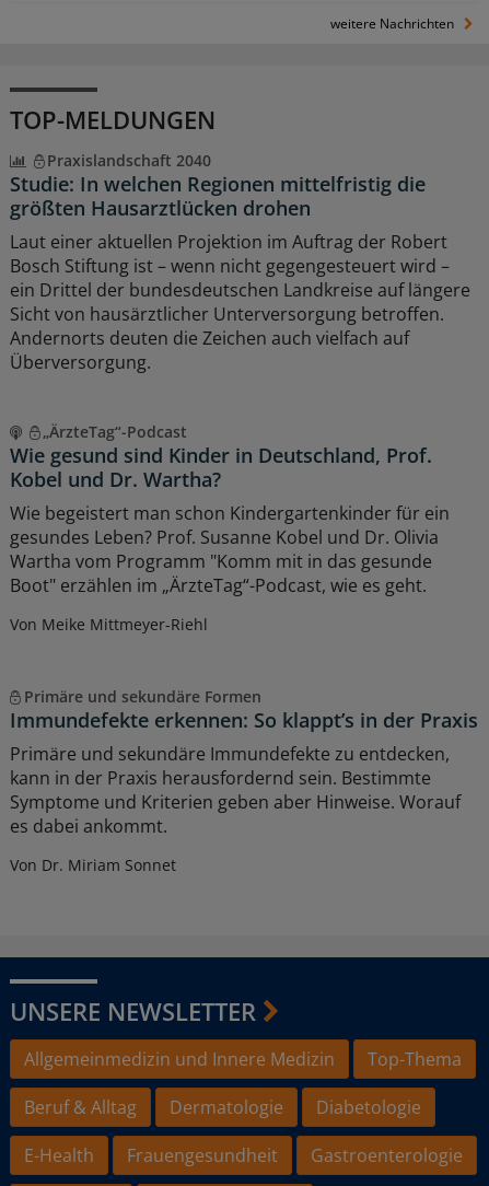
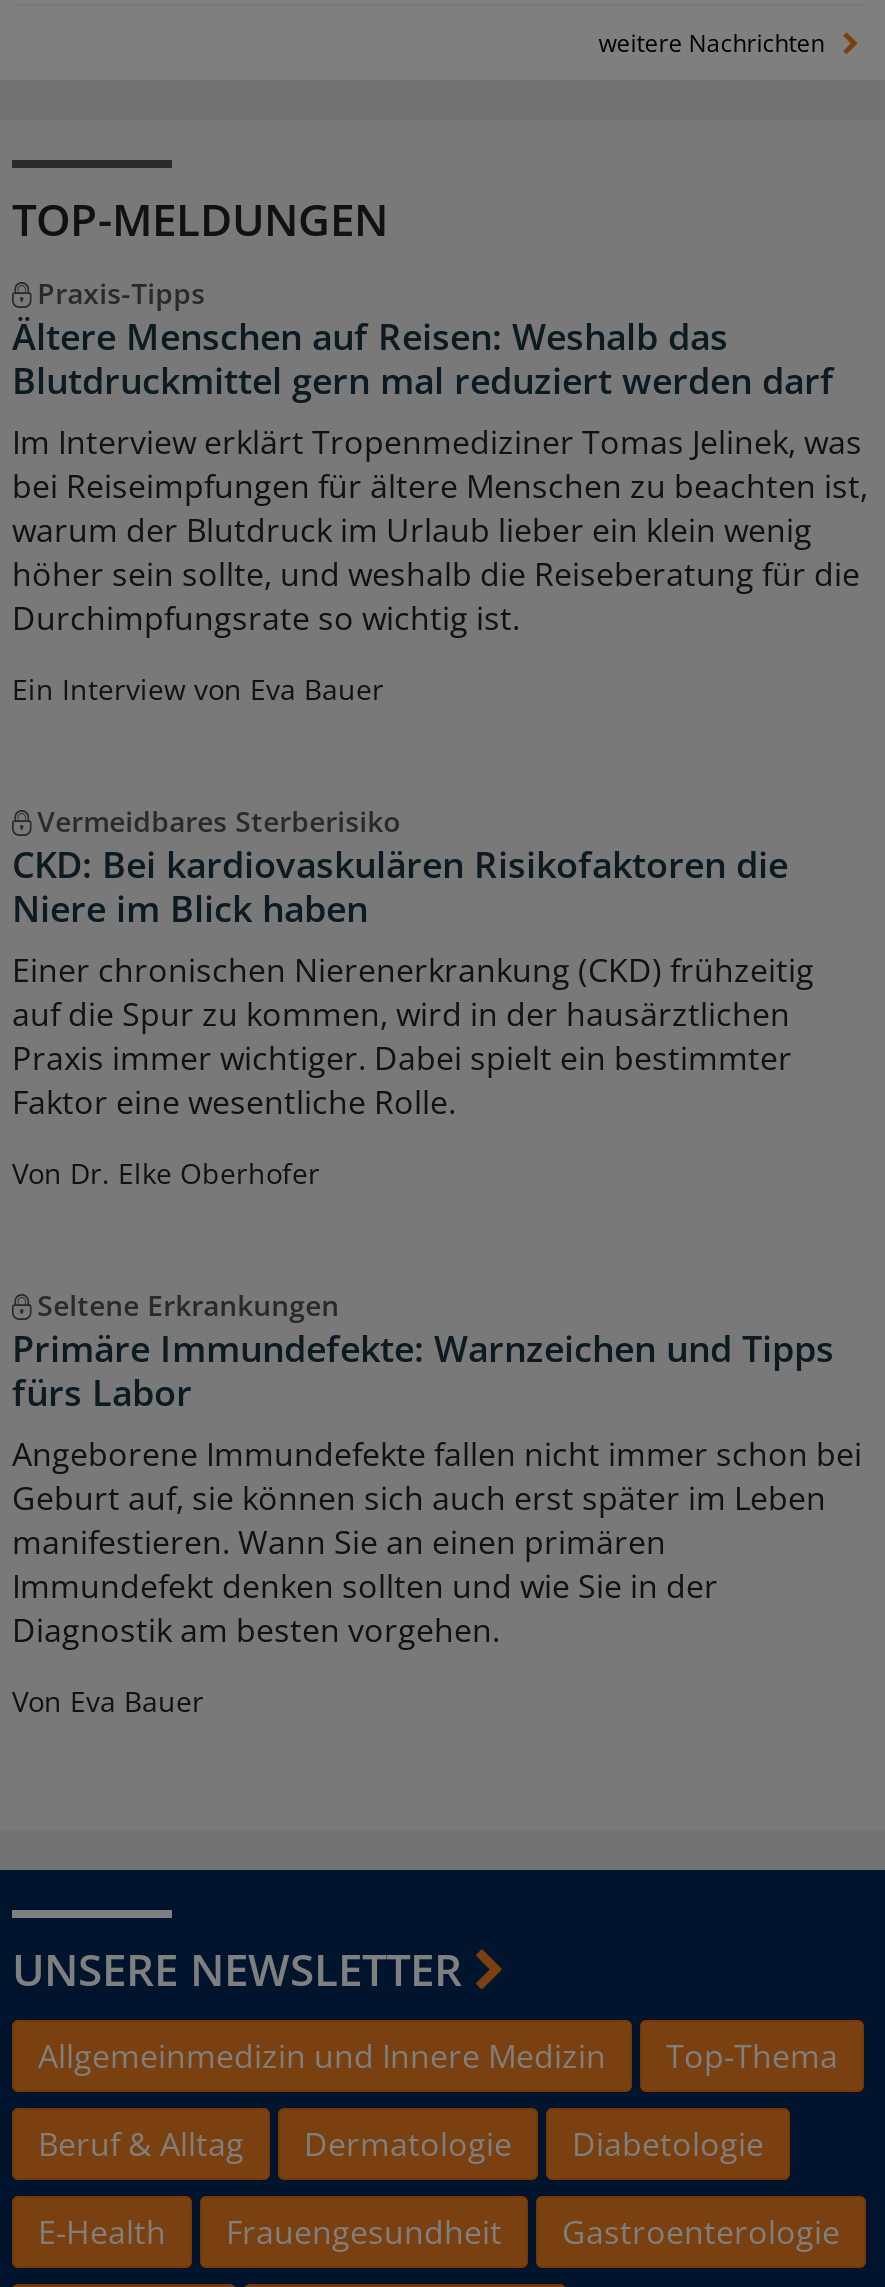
[10,150,478,875] Praxislandschaft 2040 | Studie: In welchen Regionen mittelfristig die | größten Hausarztlücken drohen | Laut einer aktuellen Projektion im Auftrag der Robert | Bosch Stiftung ist – wenn nicht gegengesteuert wird – | ein Drittel der bundesdeutschen Landkreise auf längere | Sicht von hausärztlicher Unterversorgung betroffen. | Andernorts deuten die Zeichen auch vielfach auf | Überversorgung. | „ÄrzteTag“-Podcast | Wie gesund sind Kinder in Deutschland, Prof. | Kobel und Dr. Wartha? | Wie begeistert man schon Kindergartenkinder für ein | gesundes Leben? Prof. Susanne Kobel und Dr. Olivia | Wartha vom Programm "Komm mit in das gesunde | Boot" erzählen im „ÄrzteTag“-Podcast, wie es geht. | Von Meike Mittmeyer-Riehl | Primäre und sekundäre Formen | Immundefekte erkennen: So klappt’s in der Praxis | Primäre und sekundäre Immundefekte zu entdecken, | kann in der Praxis herausfordernd sein. Bestimmte | Symptome und Kriterien geben aber Hinweise. Worauf | es dabei ankommt. | Von Dr. Miriam Sonnet -> [12,273,868,1719] Praxis-Tipps | Ältere Menschen auf Reisen: Weshalb das | Blutdruckmittel gern mal reduziert werden darf | Im Interview erklärt Tropenmediziner Tomas Jelinek, was | bei Reiseimpfungen für ältere Menschen zu beachten ist, | warum der Blutdruck im Urlaub lieber ein klein wenig | höher sein sollte, und weshalb die Reiseberatung für die | Durchimpfungsrate so wichtig ist. | Ein Interview von Eva Bauer | Vermeidbares Sterberisiko | CKD: Bei kardiovaskulären Risikofaktoren die | Niere im Blick haben | Einer chronischen Nierenerkrankung (CKD) frühzeitig | auf die Spur zu kommen, wird in der hausärztlichen | Praxis immer wichtiger. Dabei spielt ein bestimmter | Faktor eine wesentliche Rolle. | Von Dr. Elke Oberhofer | Seltene Erkrankungen | Primäre Immundefekte: Warnzeichen und Tipps | fürs Labor | Angeborene Immundefekte fallen nicht immer schon bei | Geburt auf, sie können sich auch erst später im Leben | manifestieren. Wann Sie an einen primären | Immundefekt denken sollten und wie Sie in der | Diagnostik am besten vorgehen. | Von Eva Bauer

